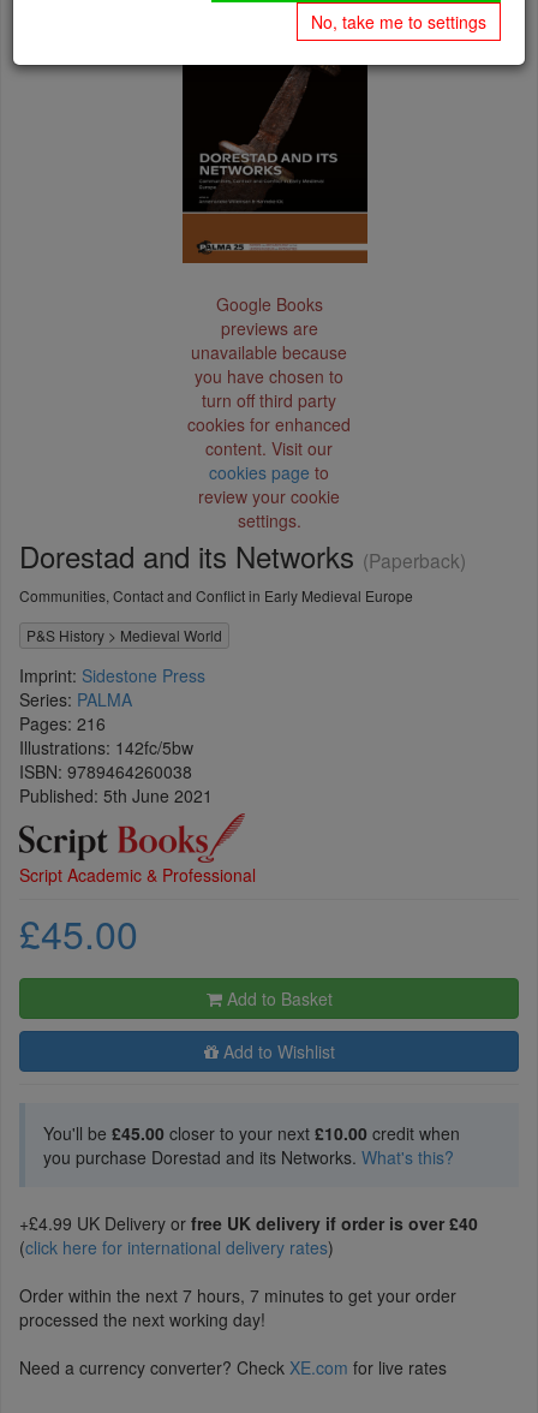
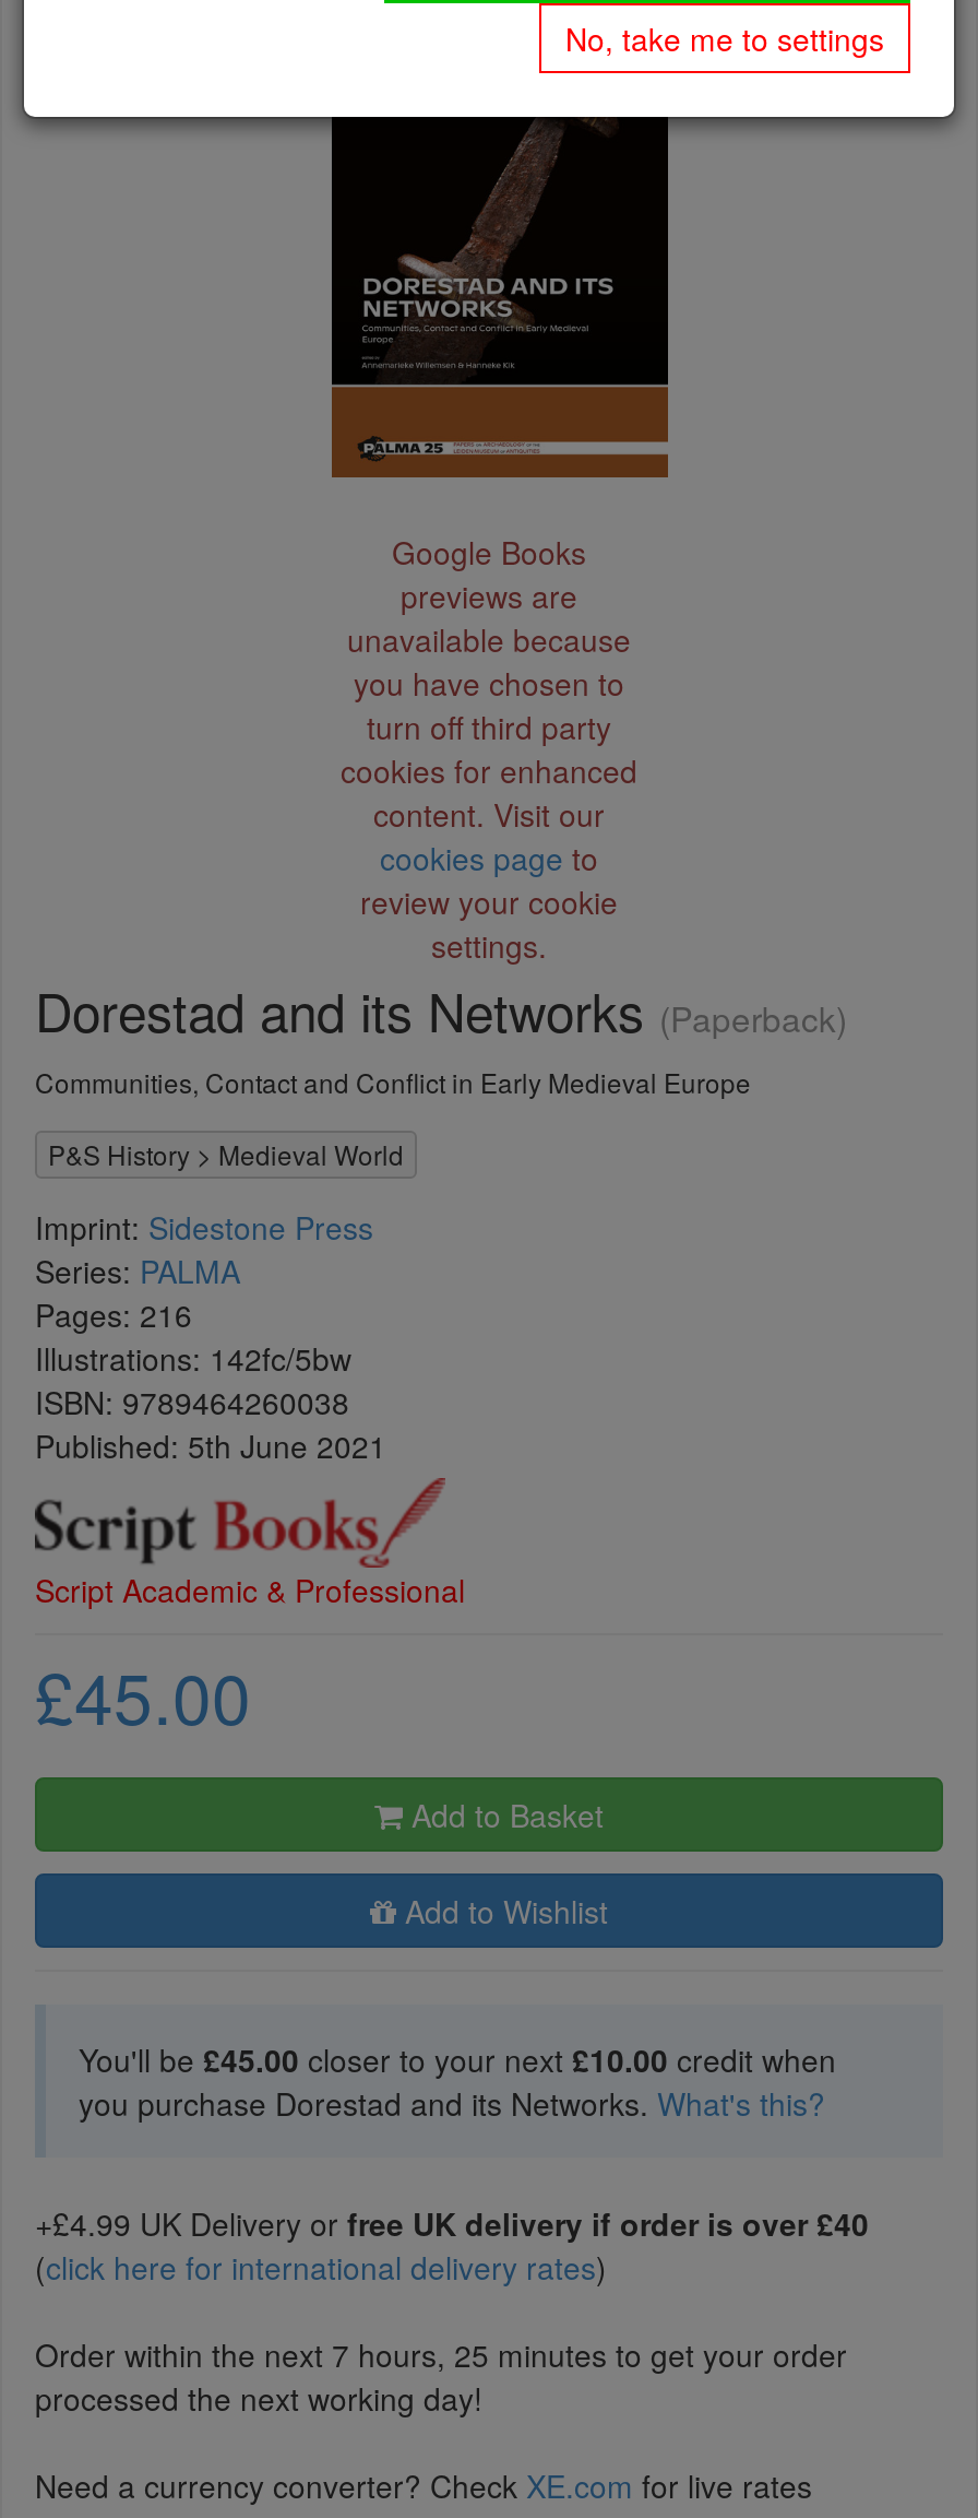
[19,1283,456,1307] Order within the next 7 hours, 7 minutes to get your order -> [35,2332,847,2376] Order within the next 7 hours, 25 minutes to get your order

